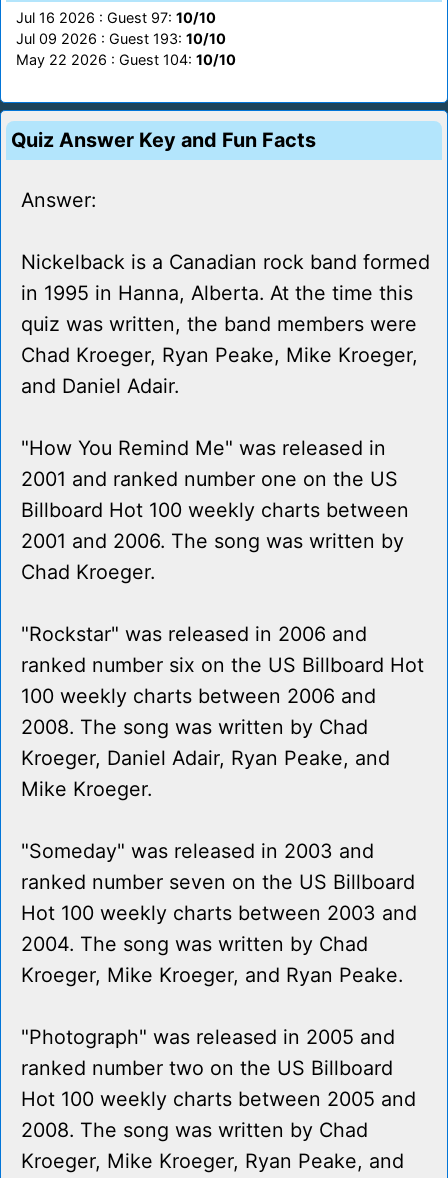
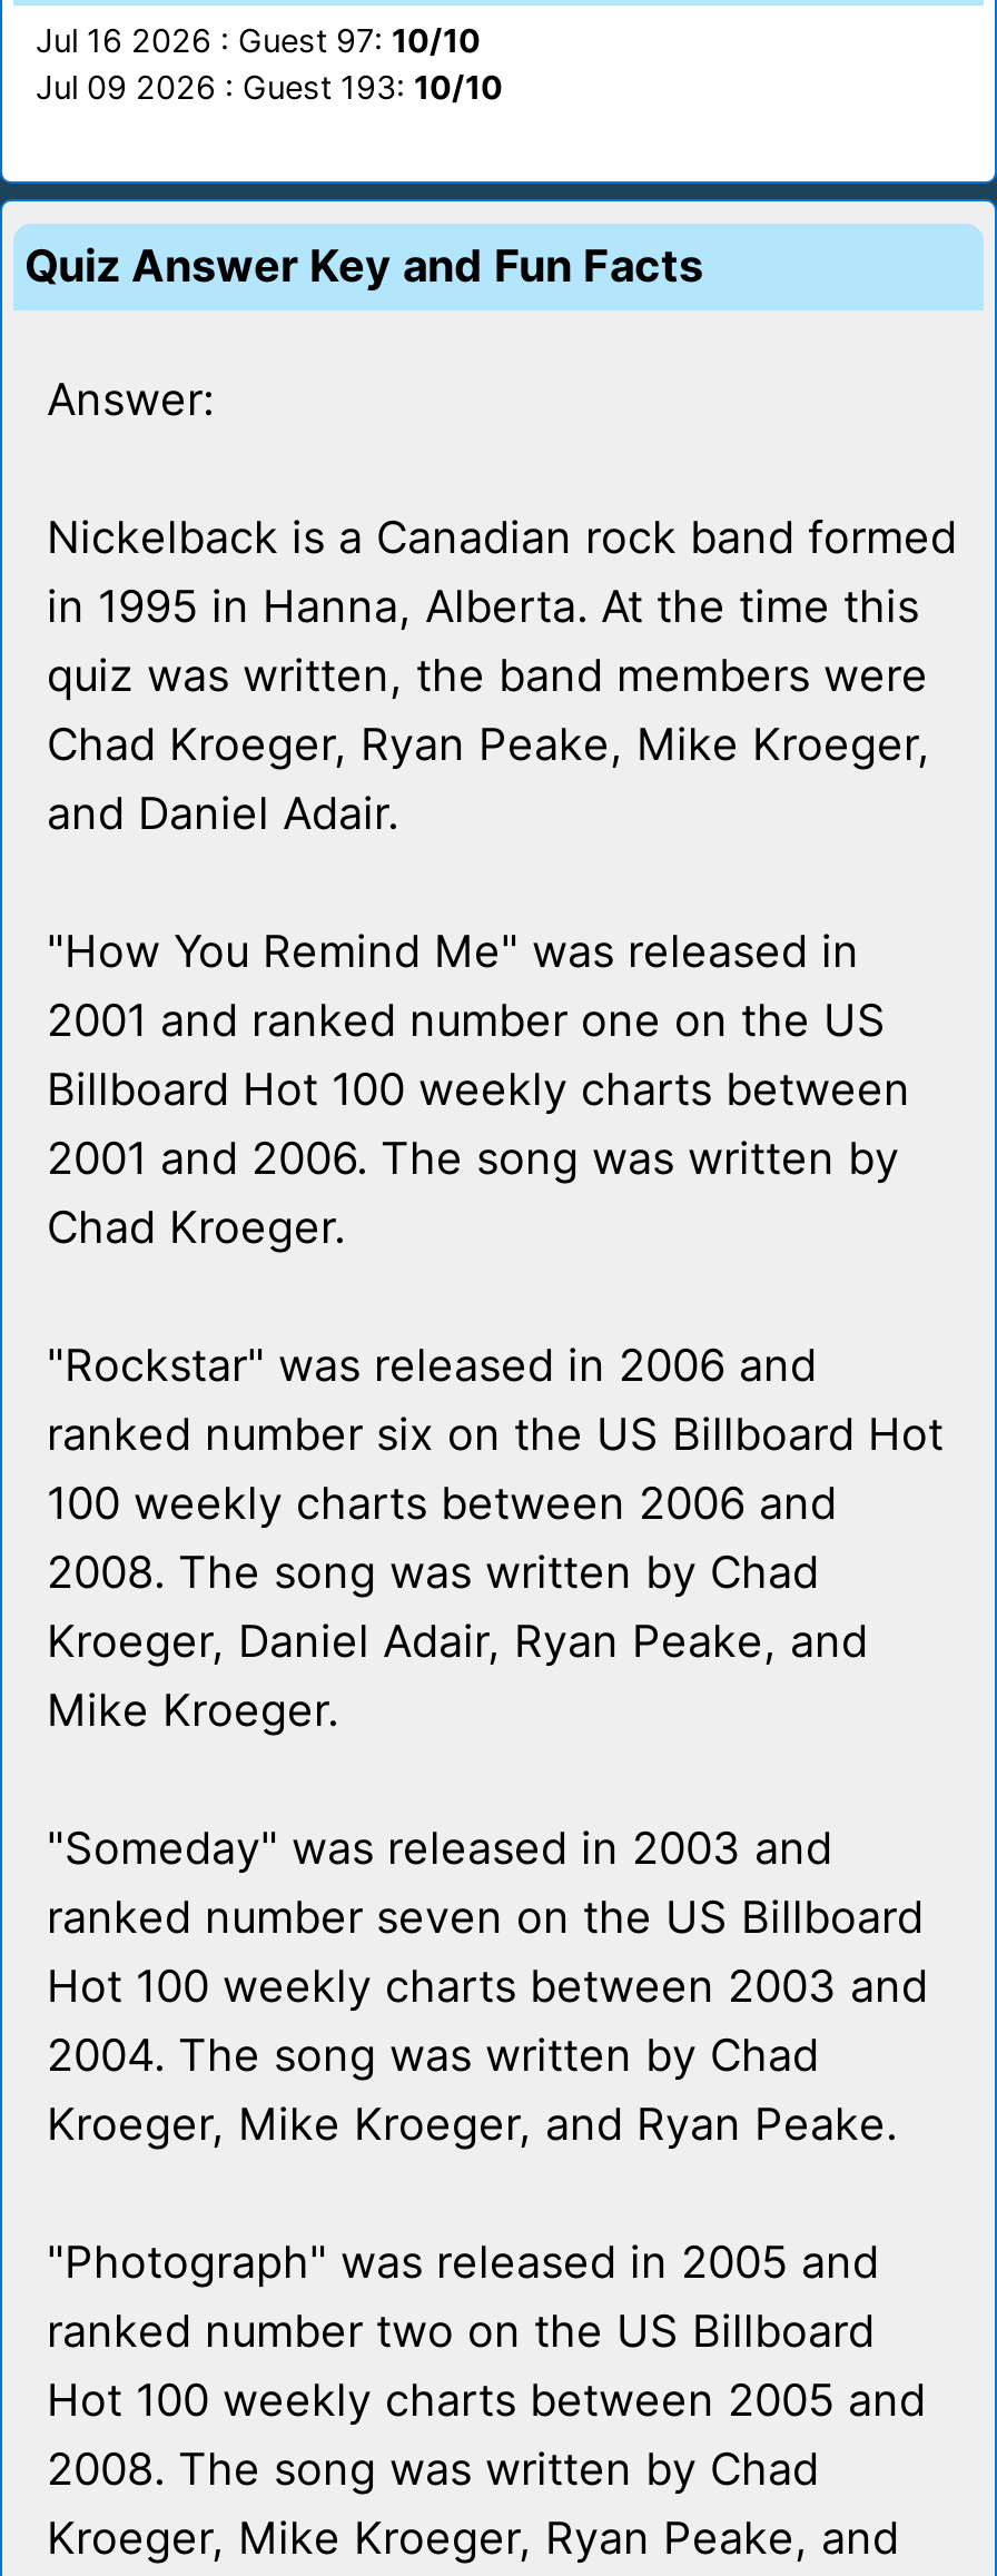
[16,51,236,68] May 22 2026 : Guest 104: 10/10 -> none

